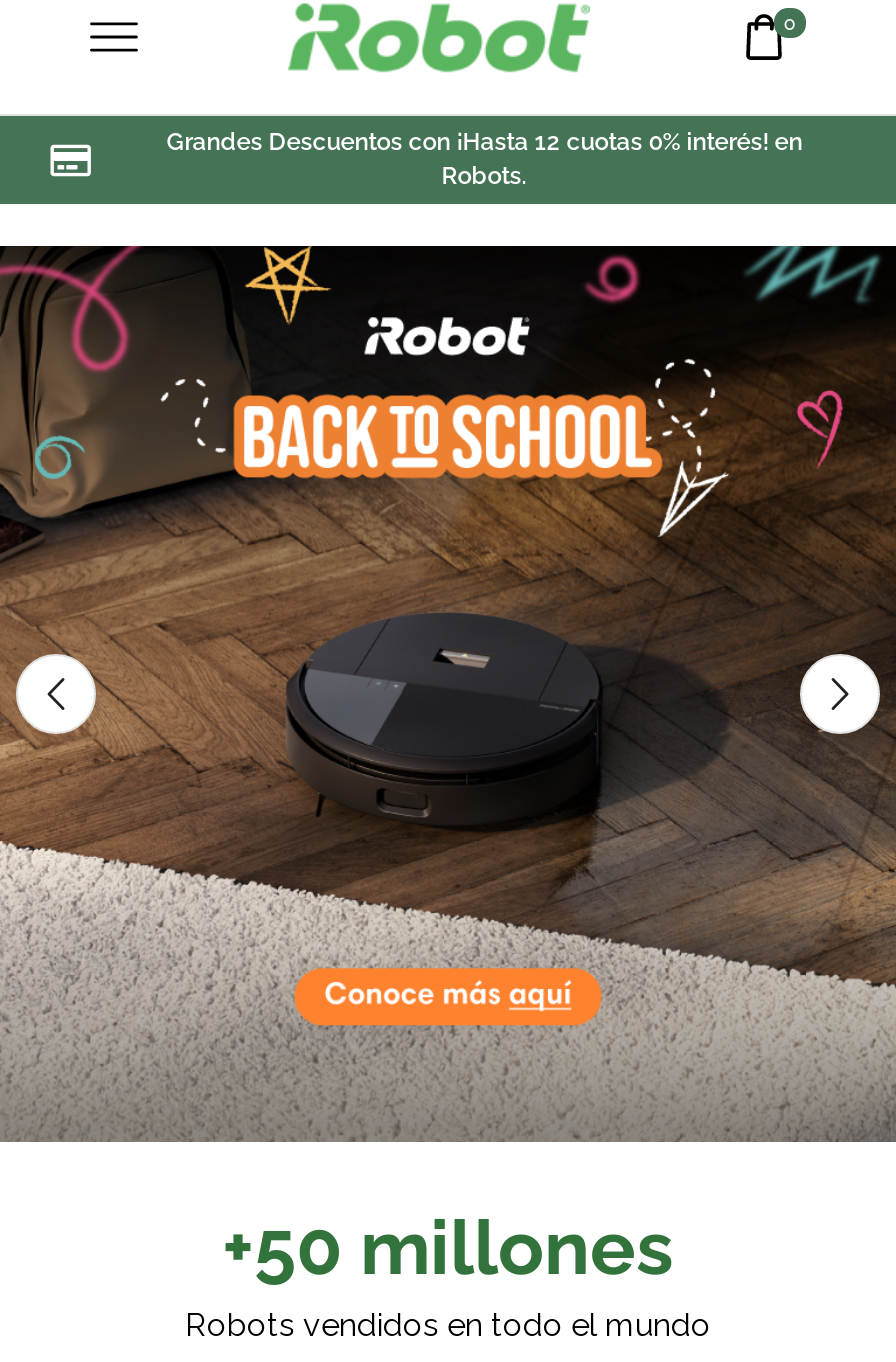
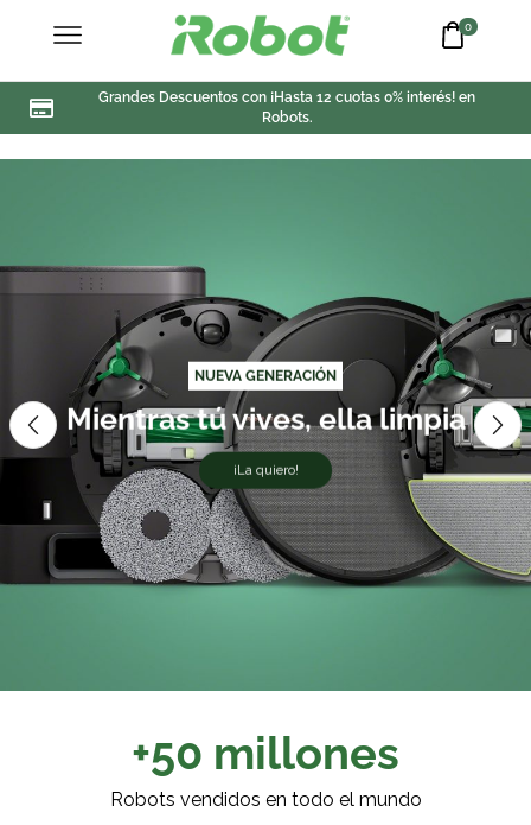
none -> [66,368,465,478] NUEVA GENERACIÓN | Mientras tú vives, ella limpia | ¡La quiero!
[6,244,890,1142] [image] -> [4,158,527,691] [image]

